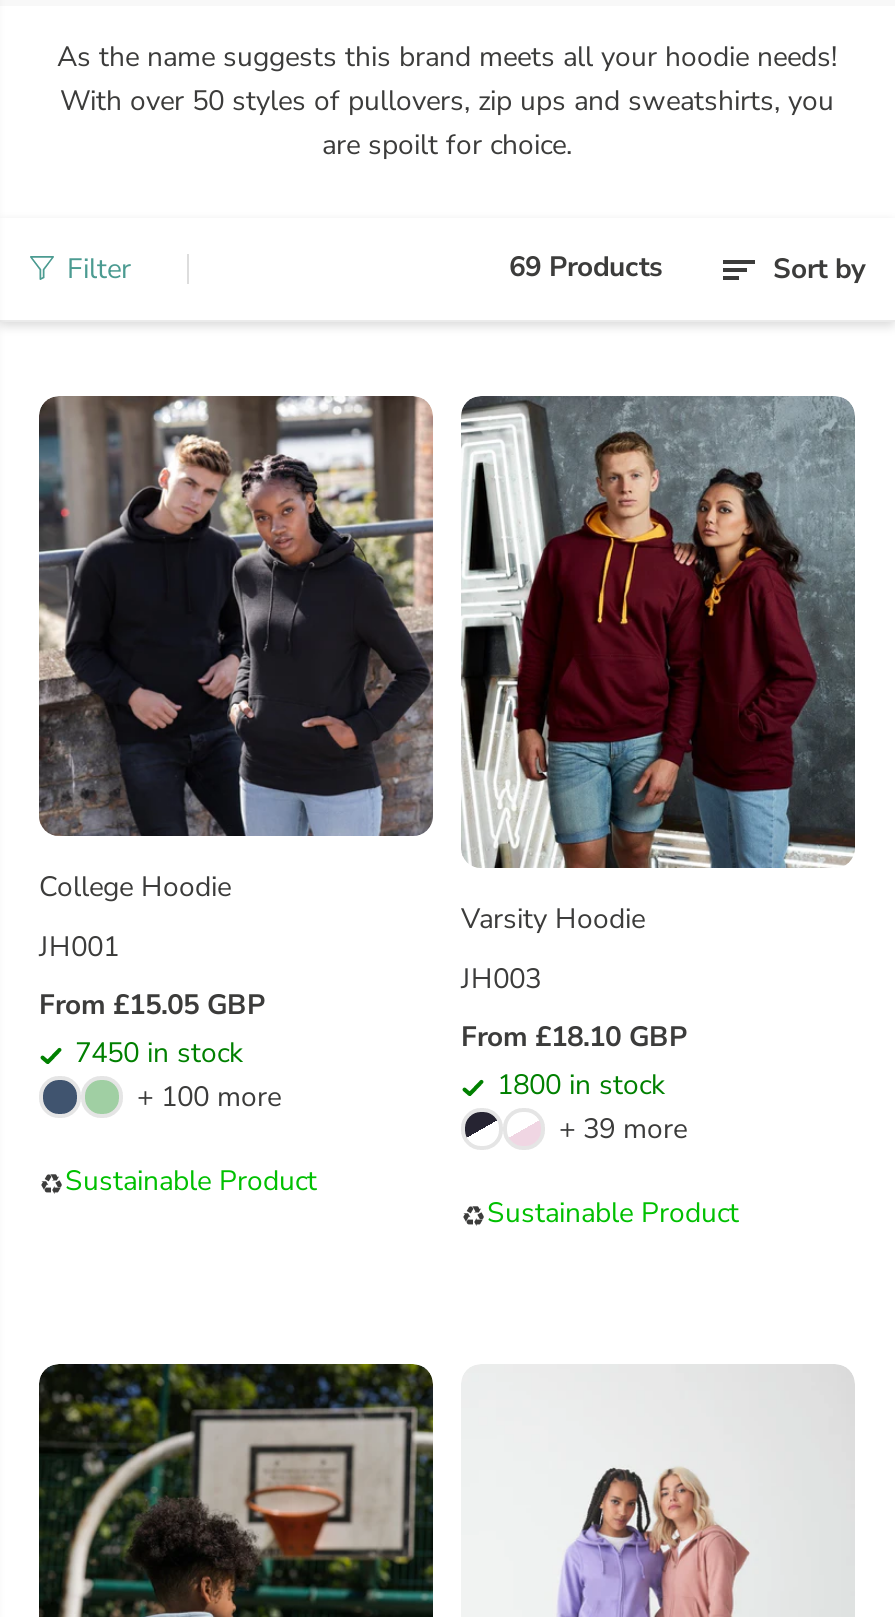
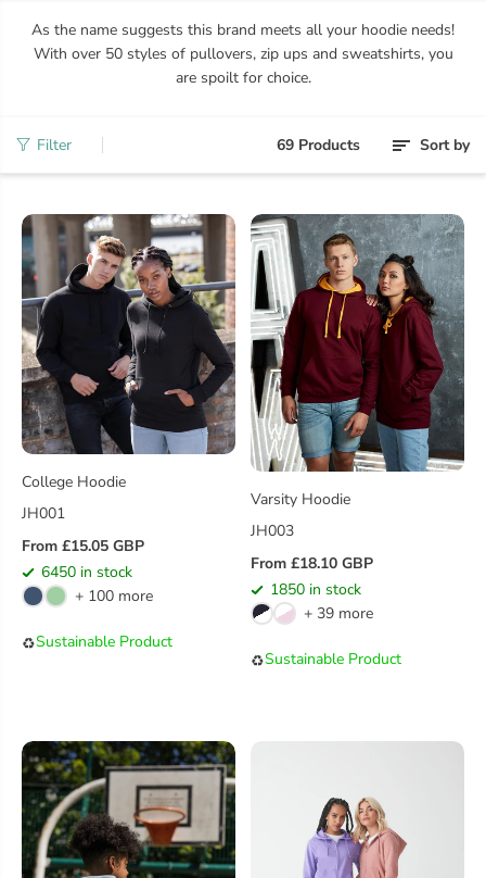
[75,1034,243,1072] 7450 in stock -> [41,561,132,582] 6450 in stock
[497,1066,665,1104] 1800 in stock -> [270,579,361,599] 1850 in stock

